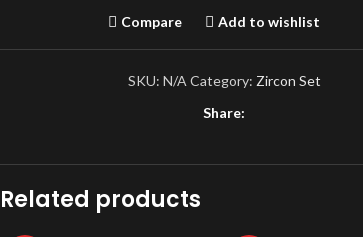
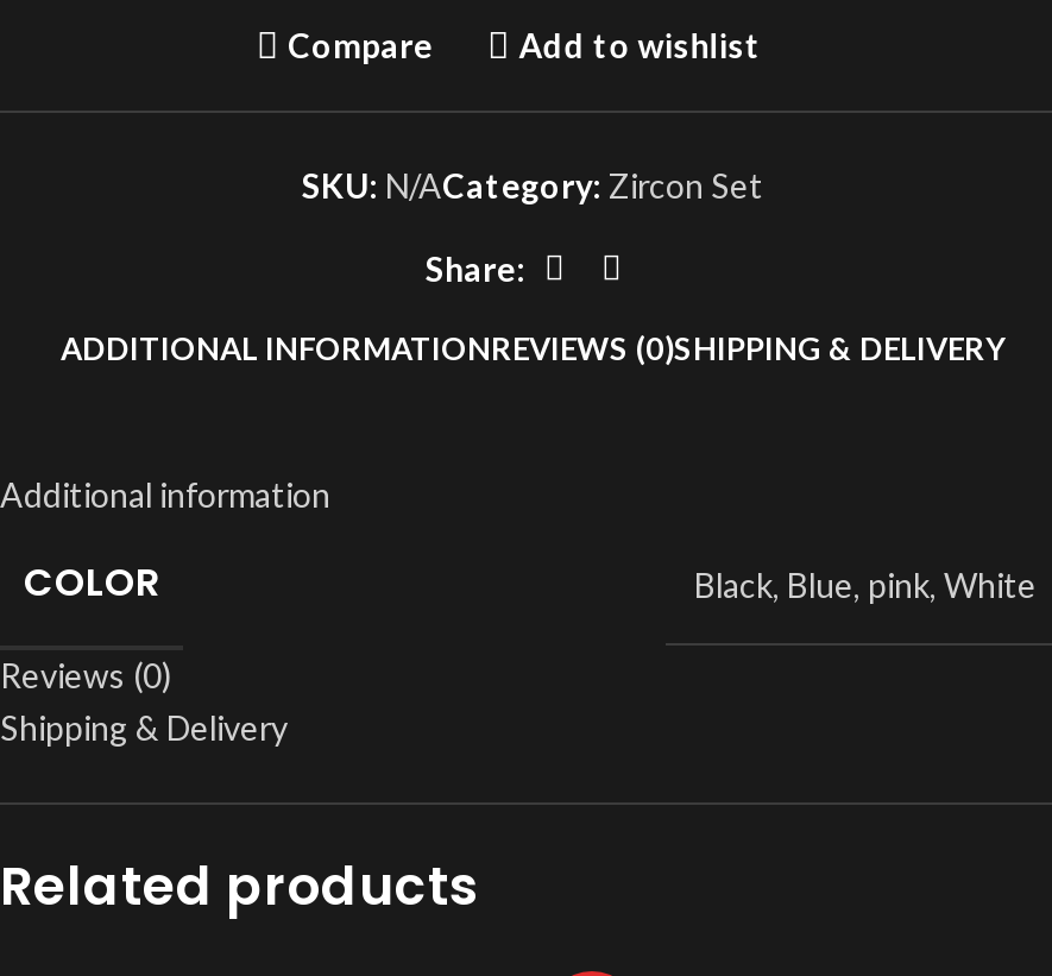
none -> [0,476,1037,749] Additional information | COLOR | Black, Blue, pink, White | Reviews (0) | Shipping & Delivery
none -> [61,329,1004,367] ADDITIONAL INFORMATIONREVIEWS (0)SHIPPING & DELIVERY

